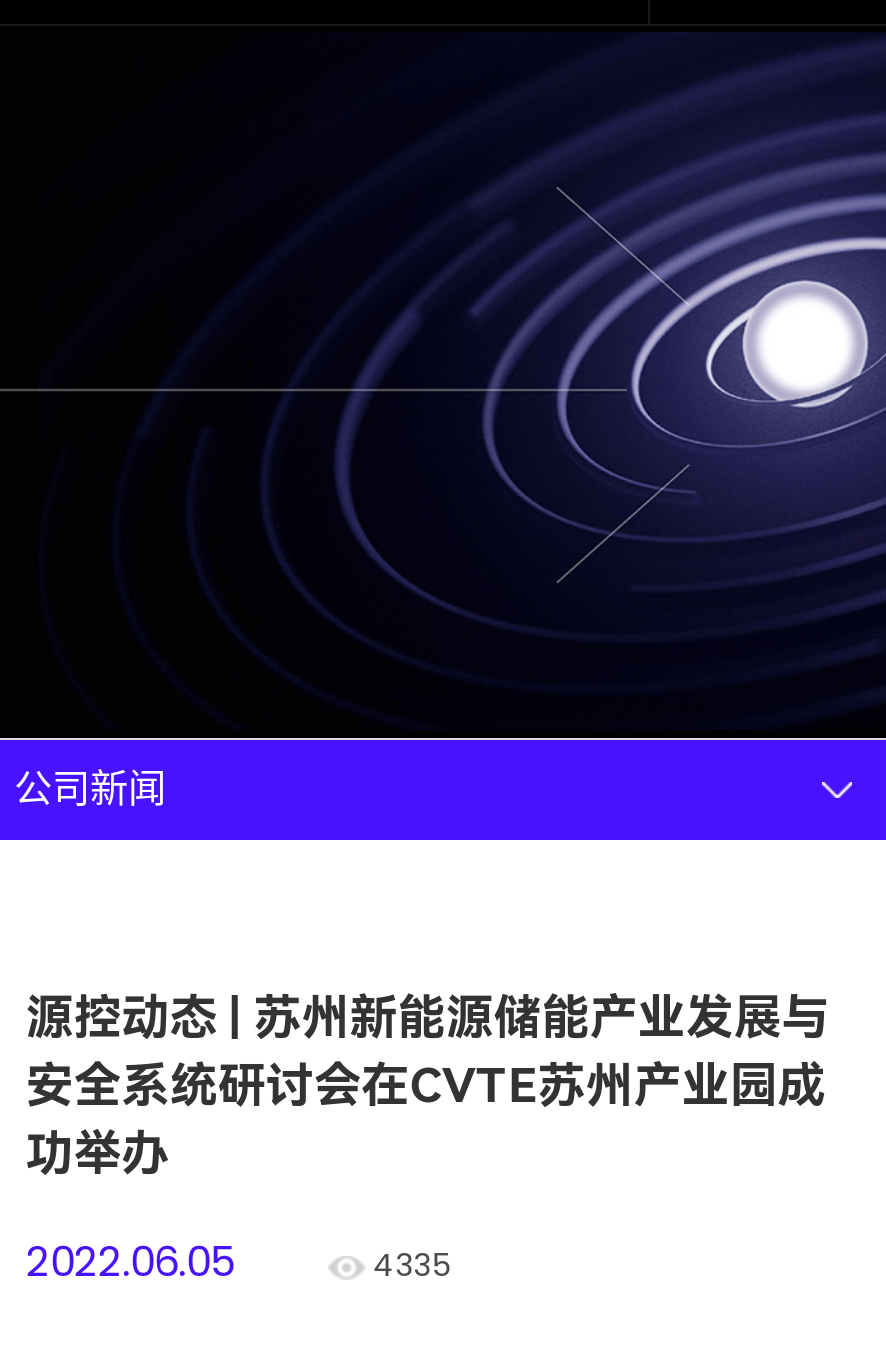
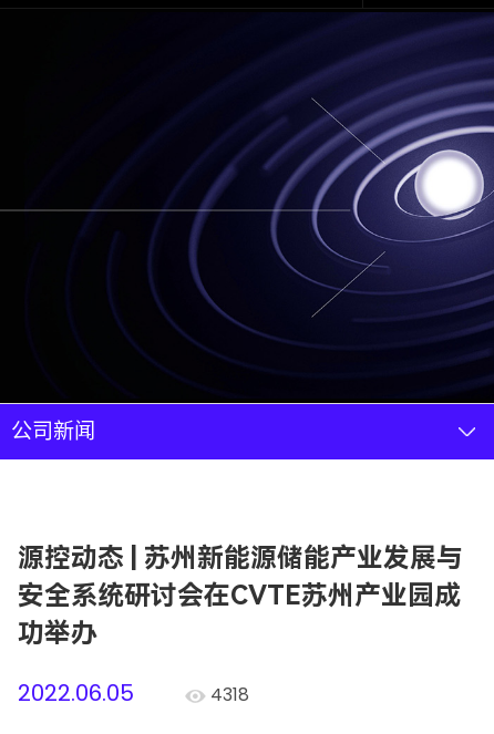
[365,1245,451,1287] 4335 -> [206,684,249,707] 4318

